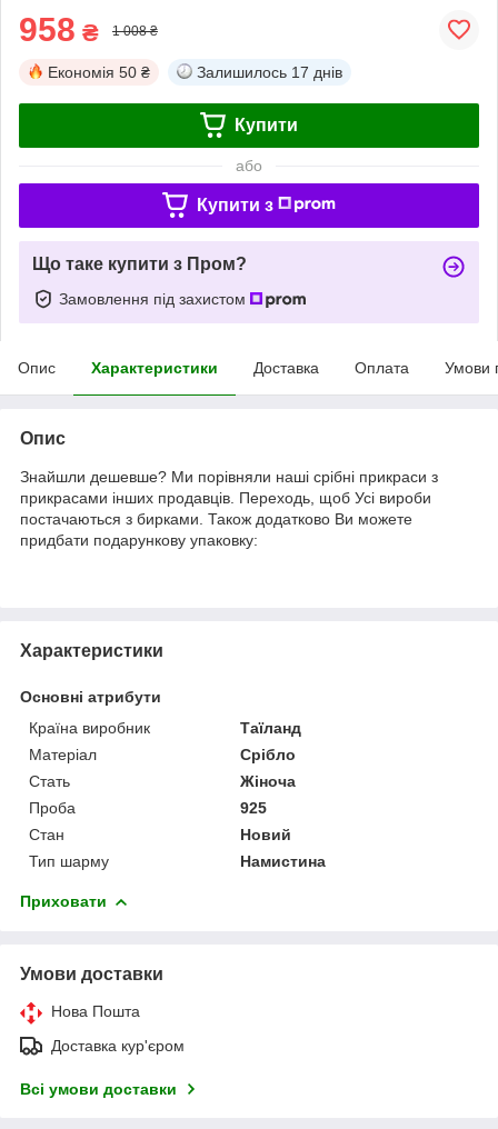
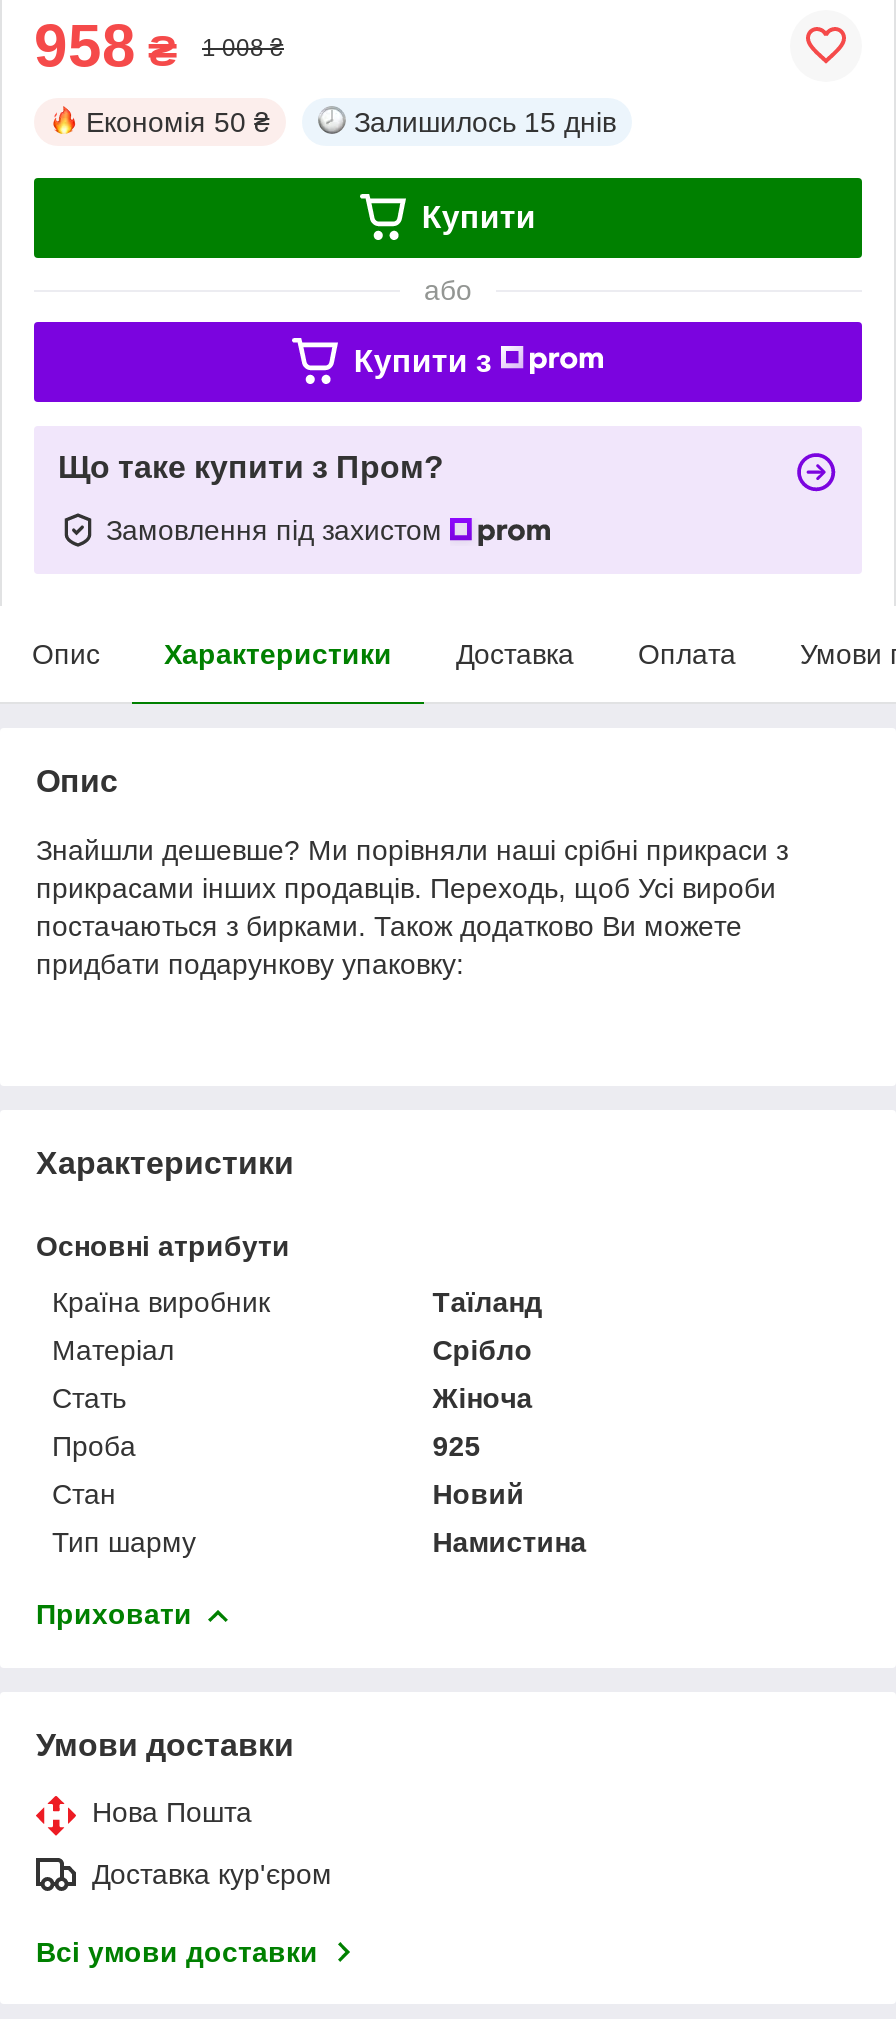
[197,63,342,81] Залишилось 17 днів -> [354,106,616,138] Залишилось 15 днів

